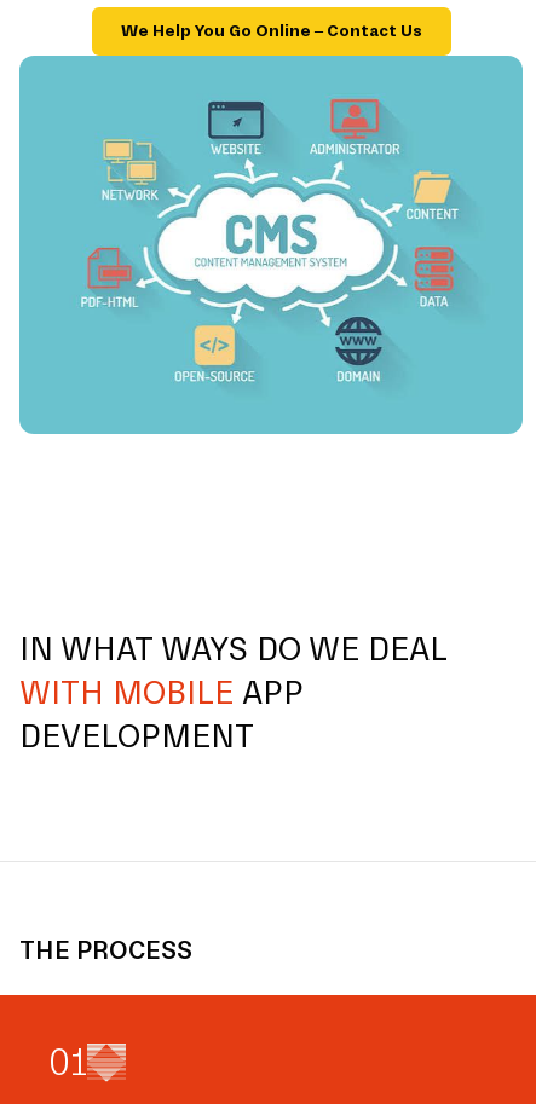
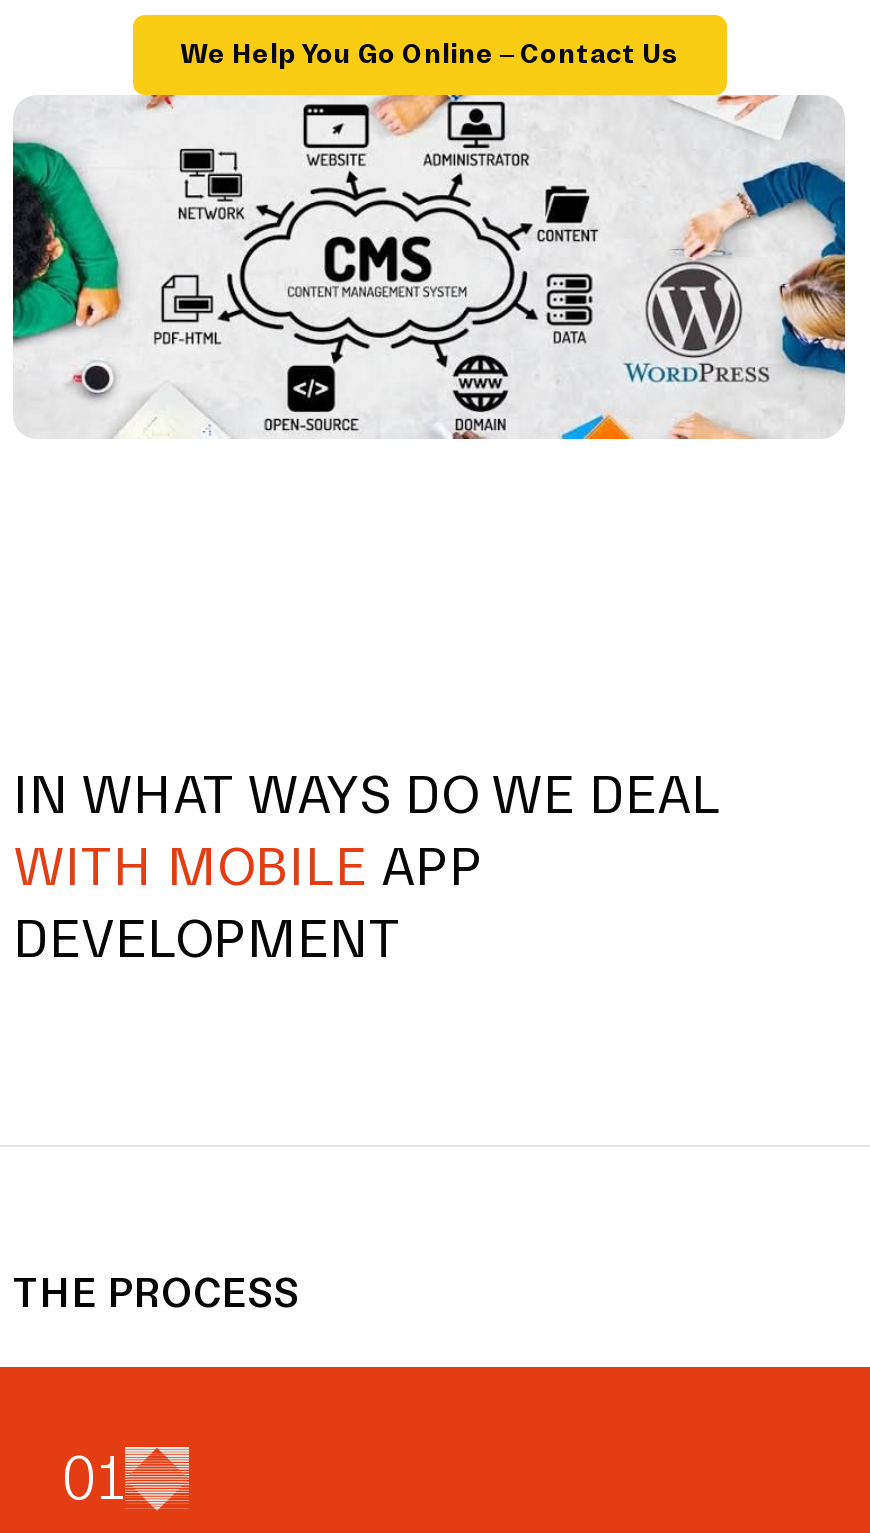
[18,54,524,435] [image] -> [11,93,847,441] [image]

